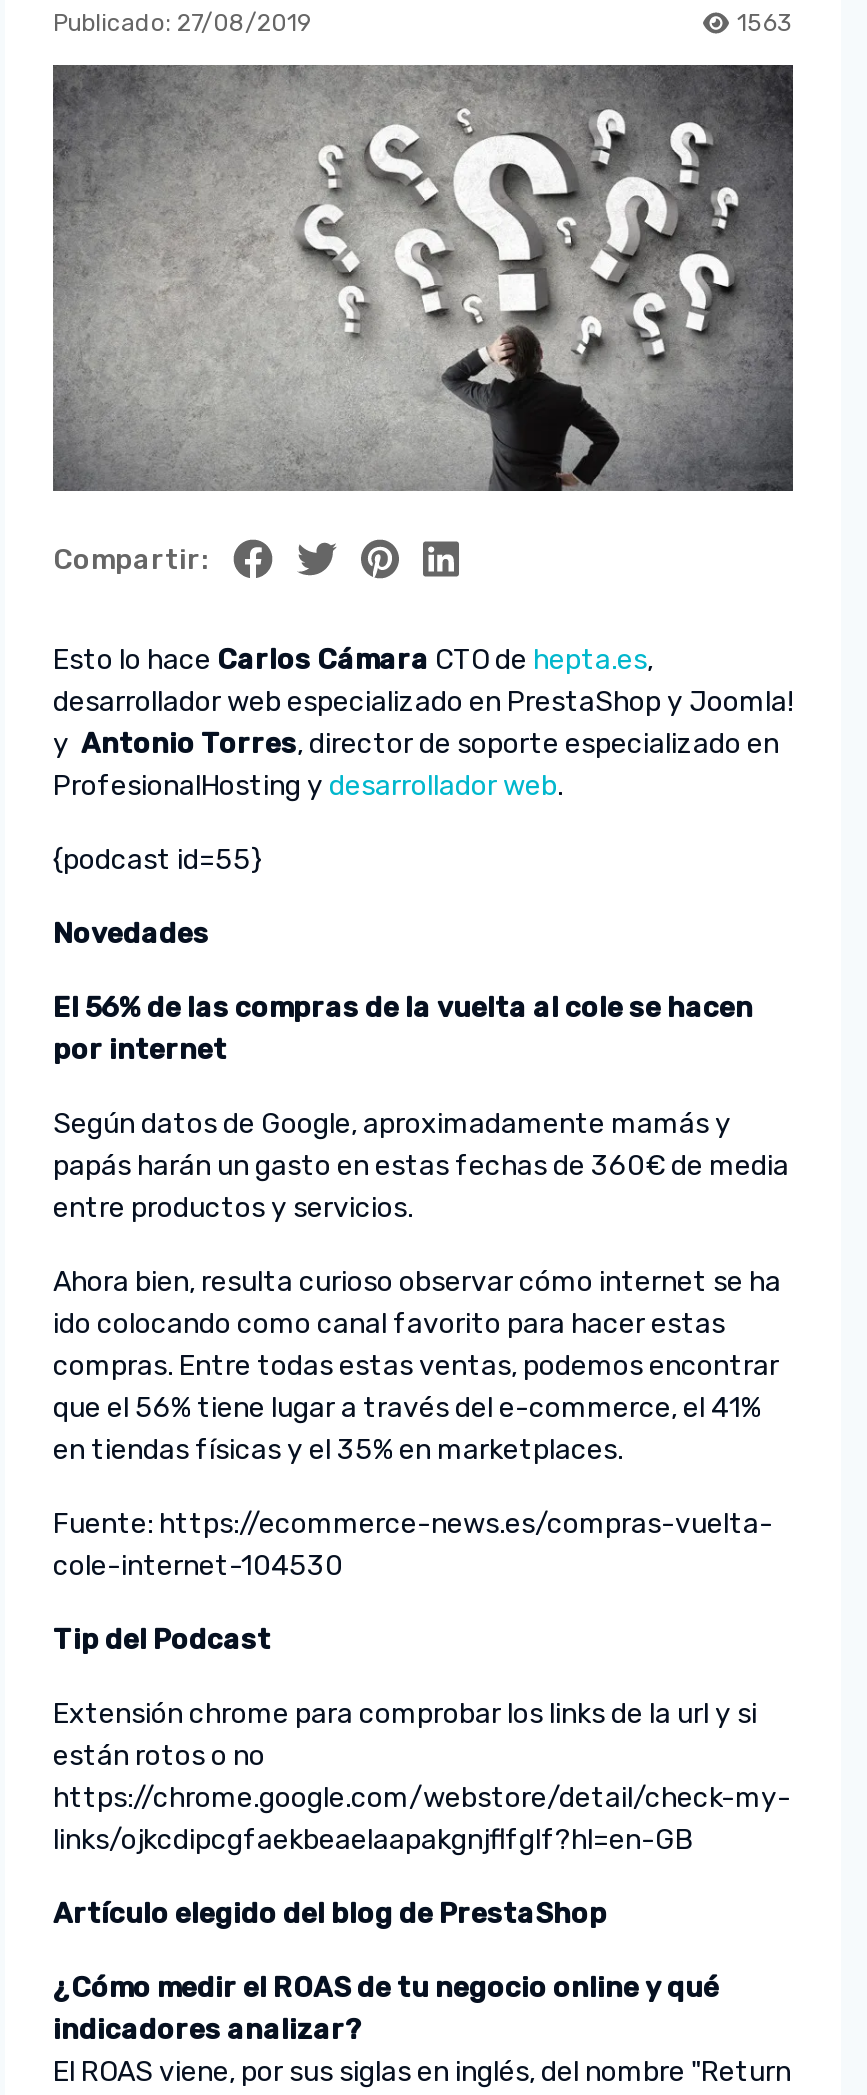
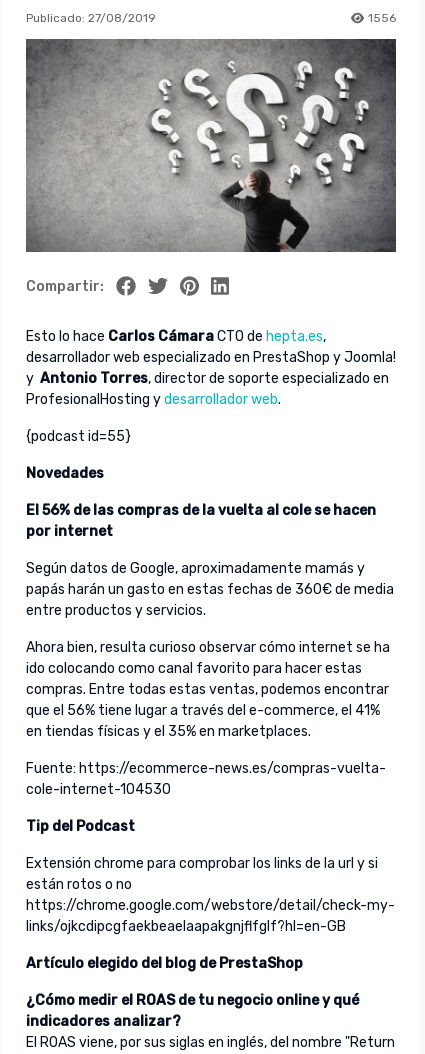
[737,9,793,37] 1563 -> [368,11,396,25] 1556

